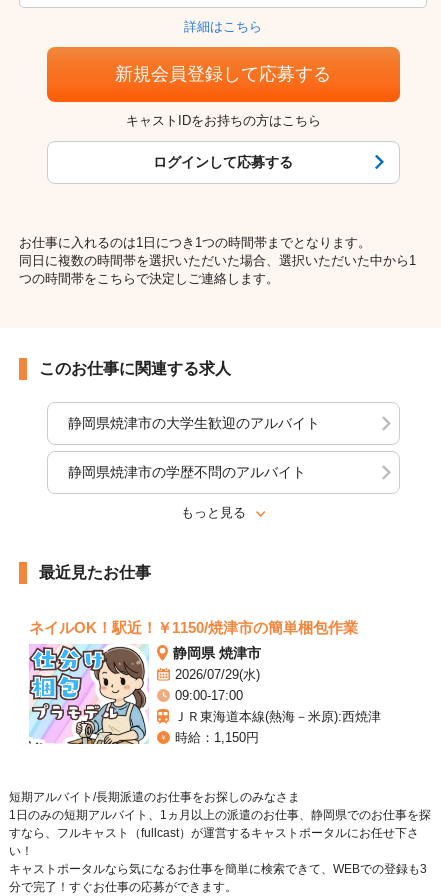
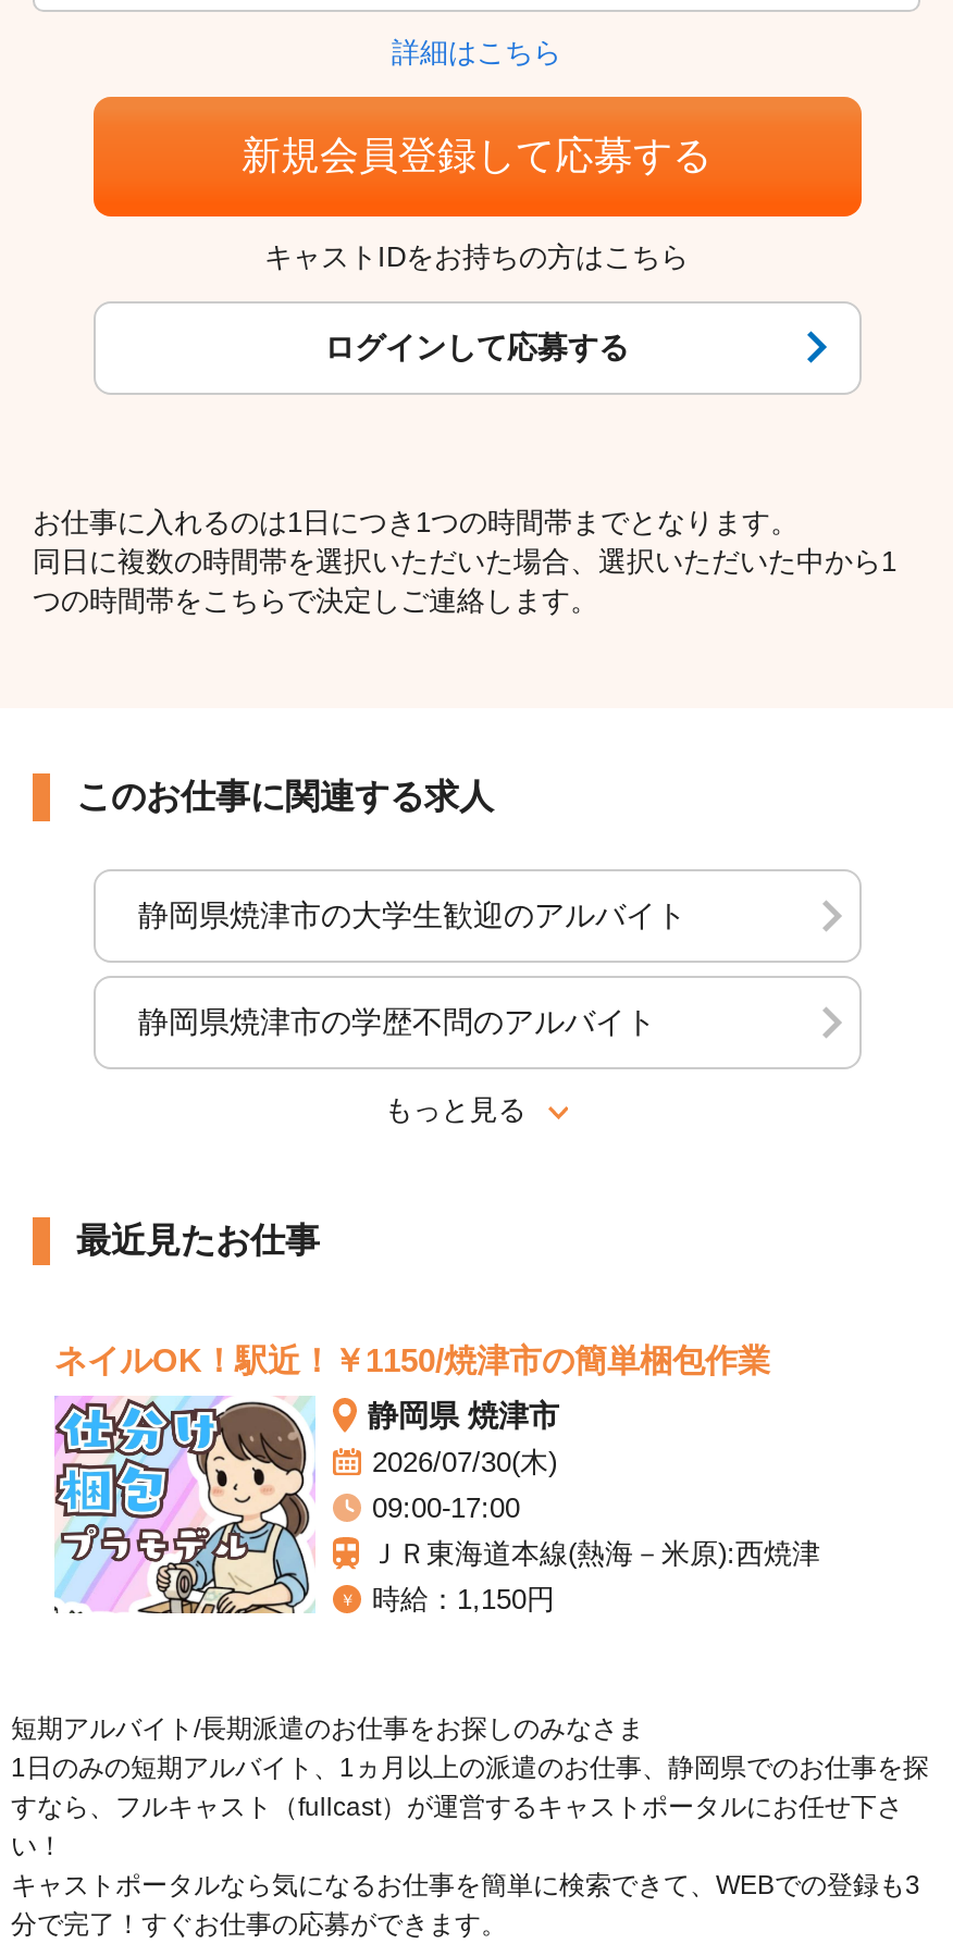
[175,666,260,681] 2026/07/29(水) -> [372,1445,557,1477] 2026/07/30(木)

